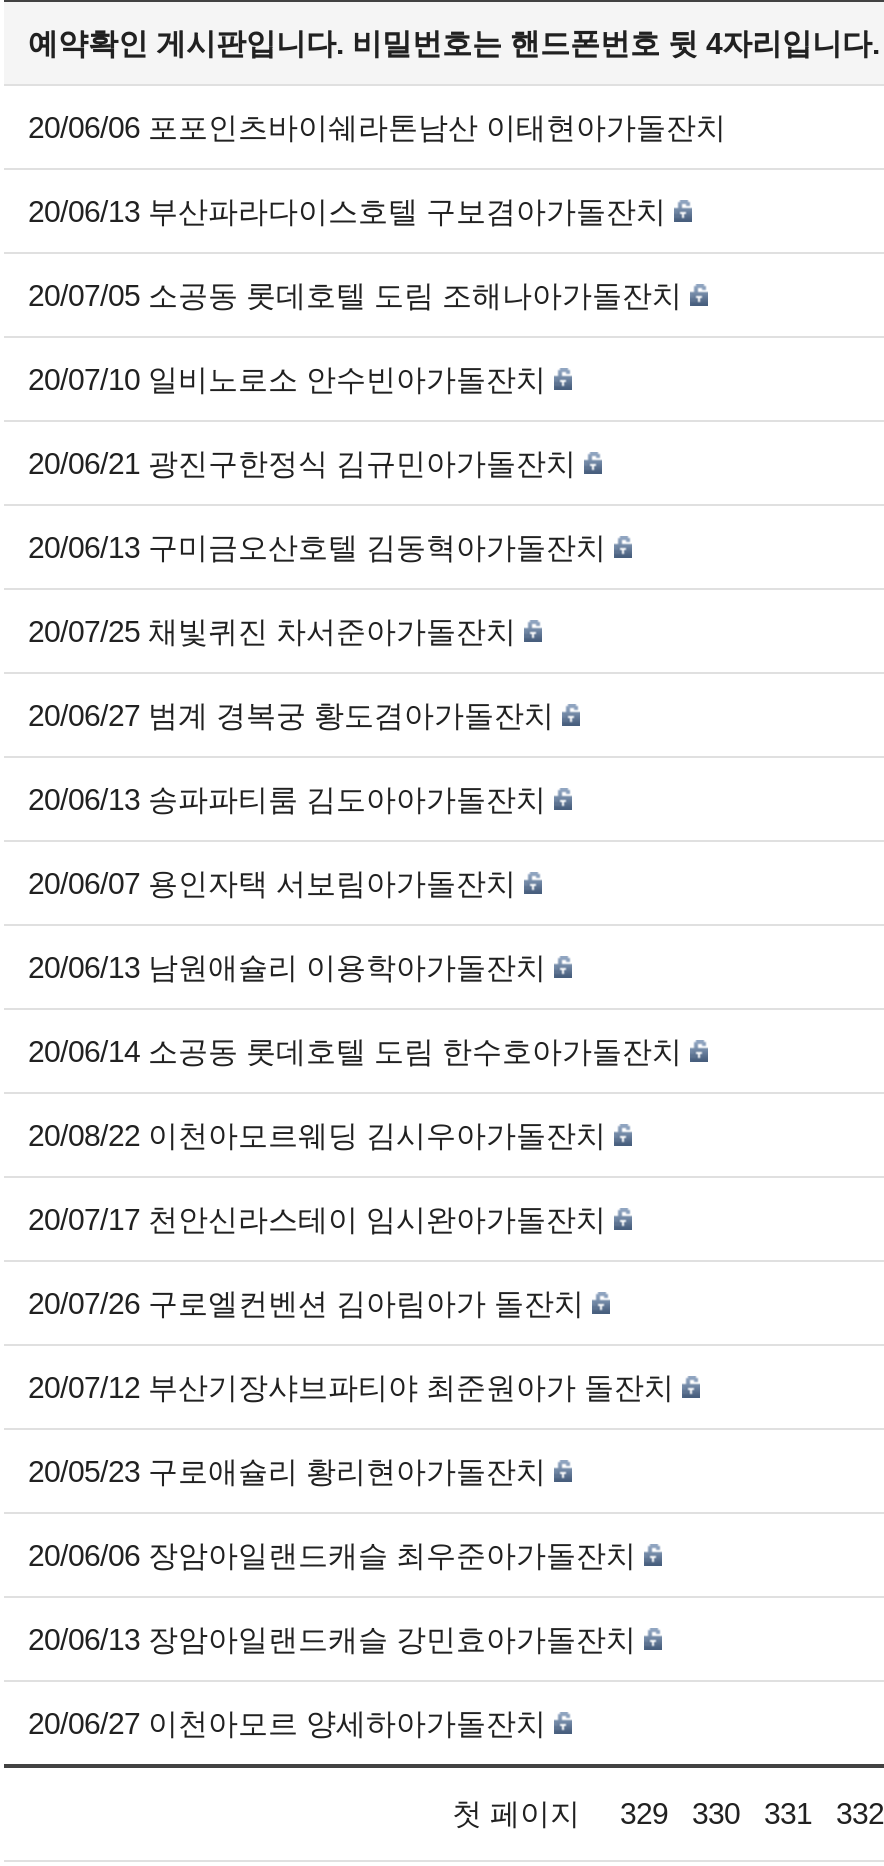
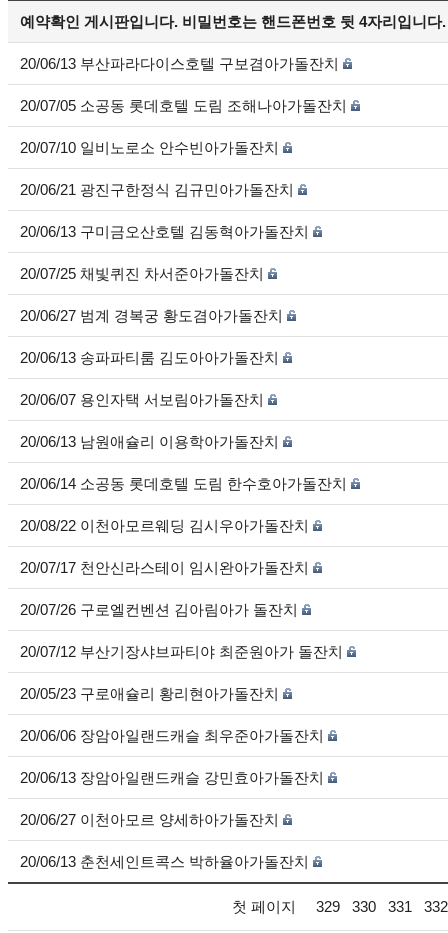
[28,110,726,144] 20/06/06 포포인츠바이쉐라톤남산 이태현아가돌잔치 -> none
moved [28,194,682,1740] -> [20,55,347,828]: 20/06/13 부산파라다이스호텔 구보겸아가돌잔치 | 20/07/05 소공동 롯데호텔 도림 조해나아가돌잔치 | 20/07/10 일비노로소 안수빈아가돌잔치 | ... | 20/06/13 장암아일랜드캐슬 강민효아가돌잔치 | 20/06/27 이천아모르 양세하아가돌잔치
none -> [20,853,309,870] 20/06/13 춘천세인트콕스 박하율아가돌잔치

